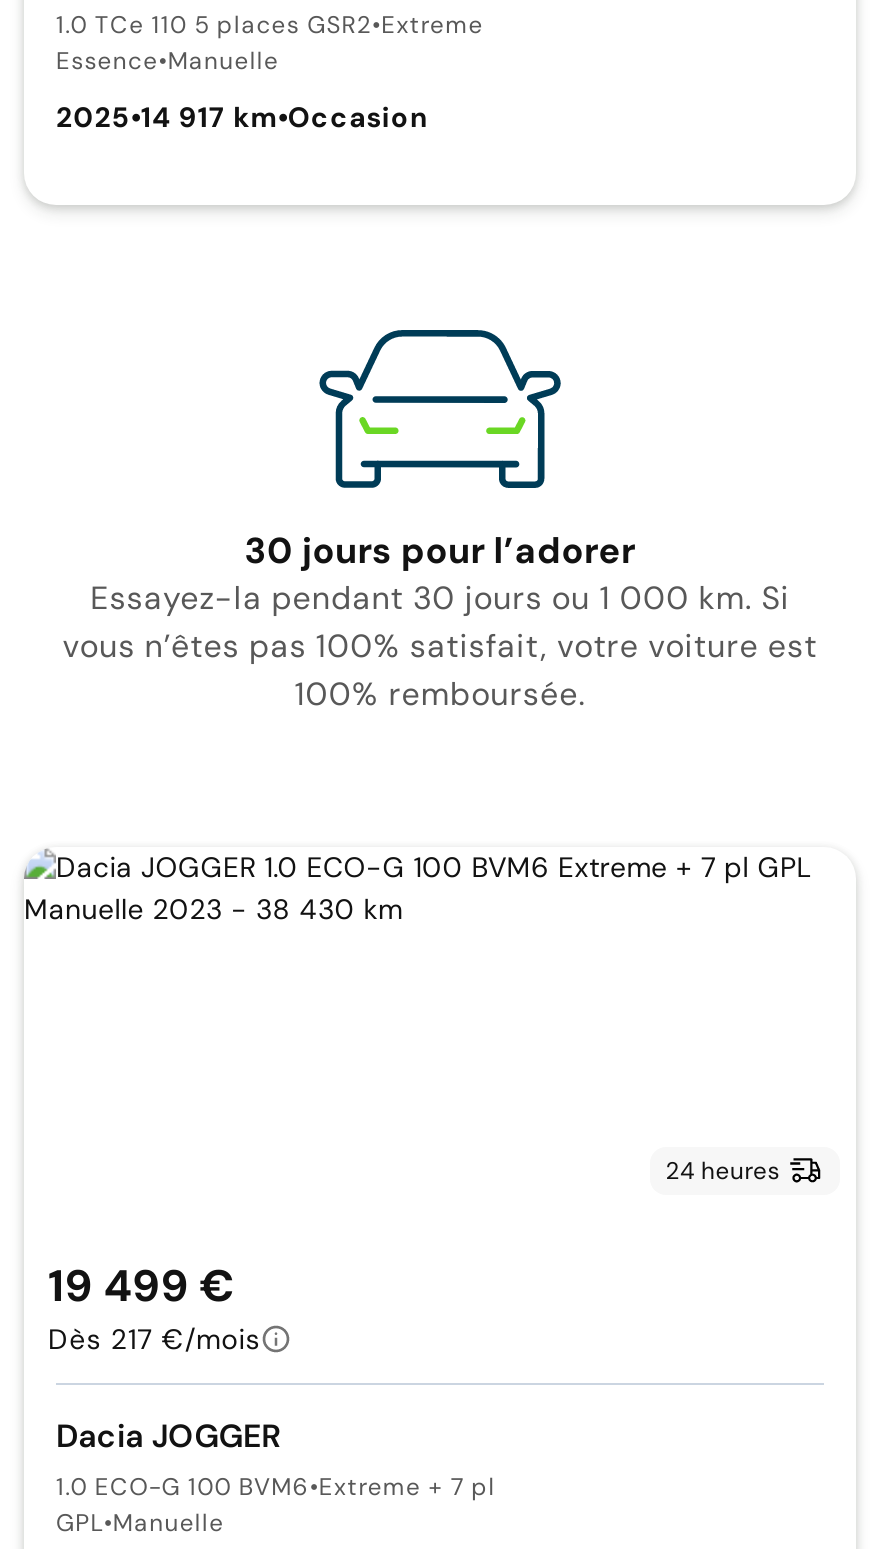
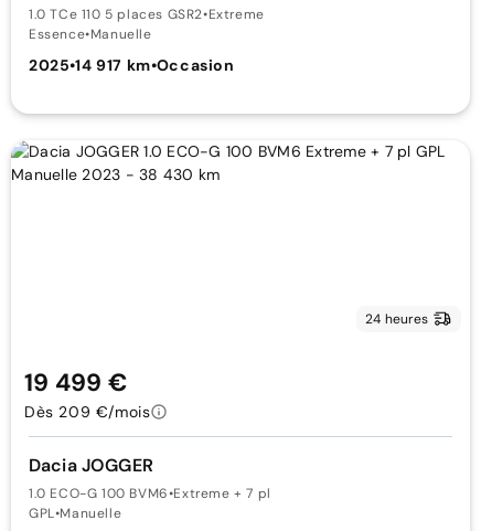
[63,327,817,715] [image] | 30 jours pour l’adorer | Essayez-la pendant 30 jours ou 1 000 km. Si | vous n’êtes pas 100% satisfait, votre voiture est | 100% remboursée. -> none
[48,1321,261,1357] Dès 217 €/mois -> [24,402,150,421] Dès 209 €/mois

